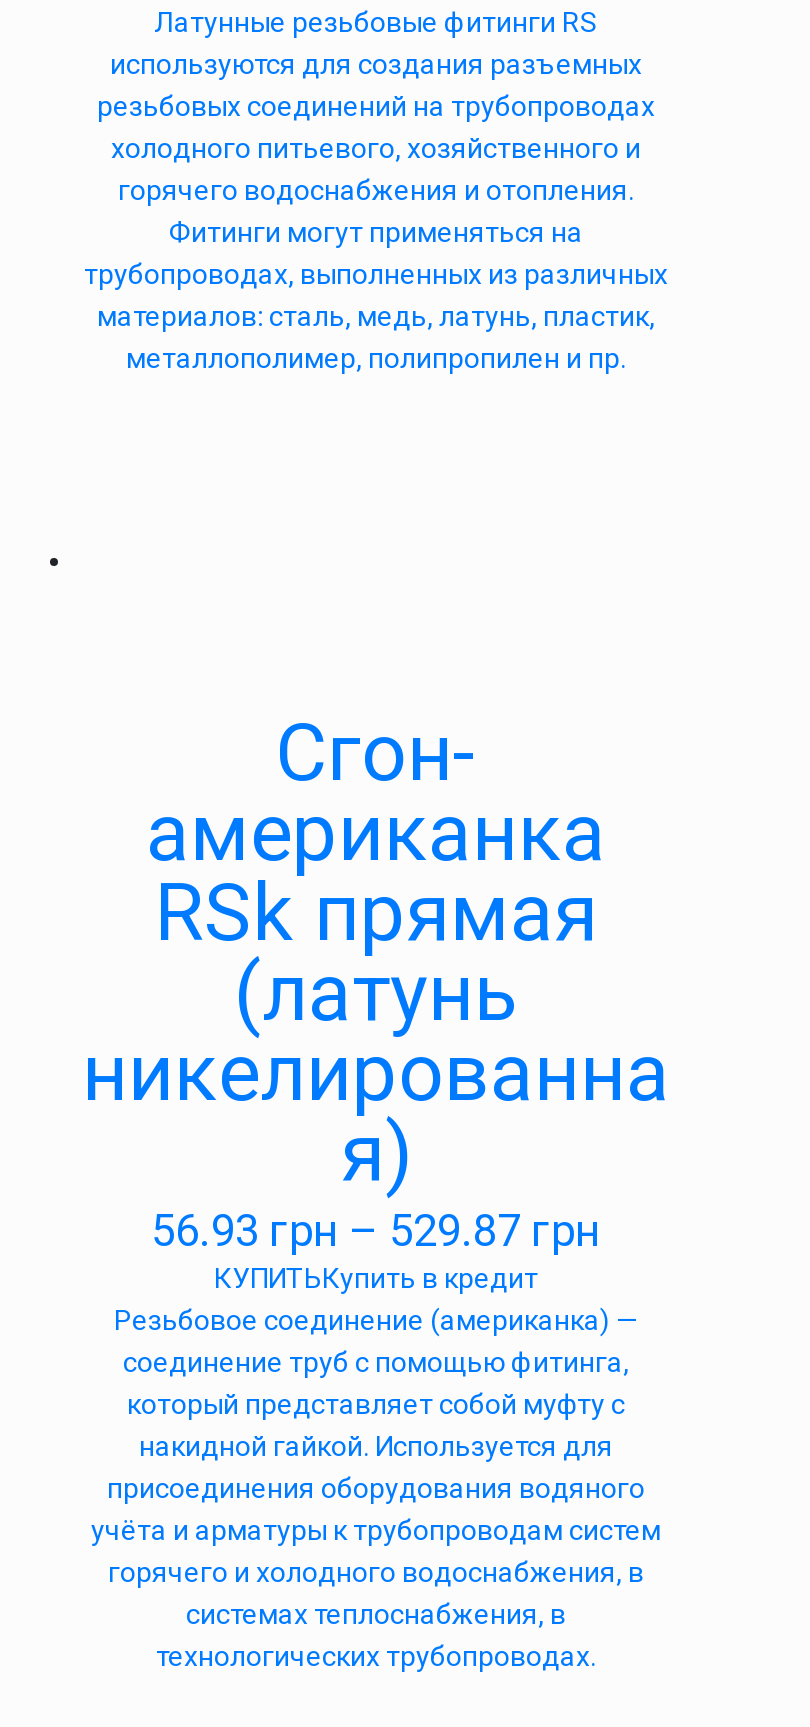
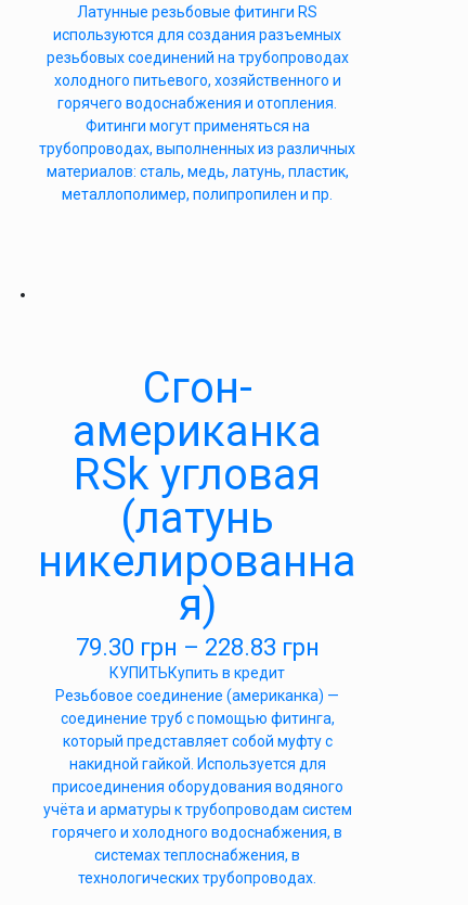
[154,866,598,960] RSk прямая -> [74,449,321,500] RSk угловая
[151,1206,601,1256] 56.93 грн – 529.87 грн -> [75,634,319,661] 79.30 грн – 228.83 грн

